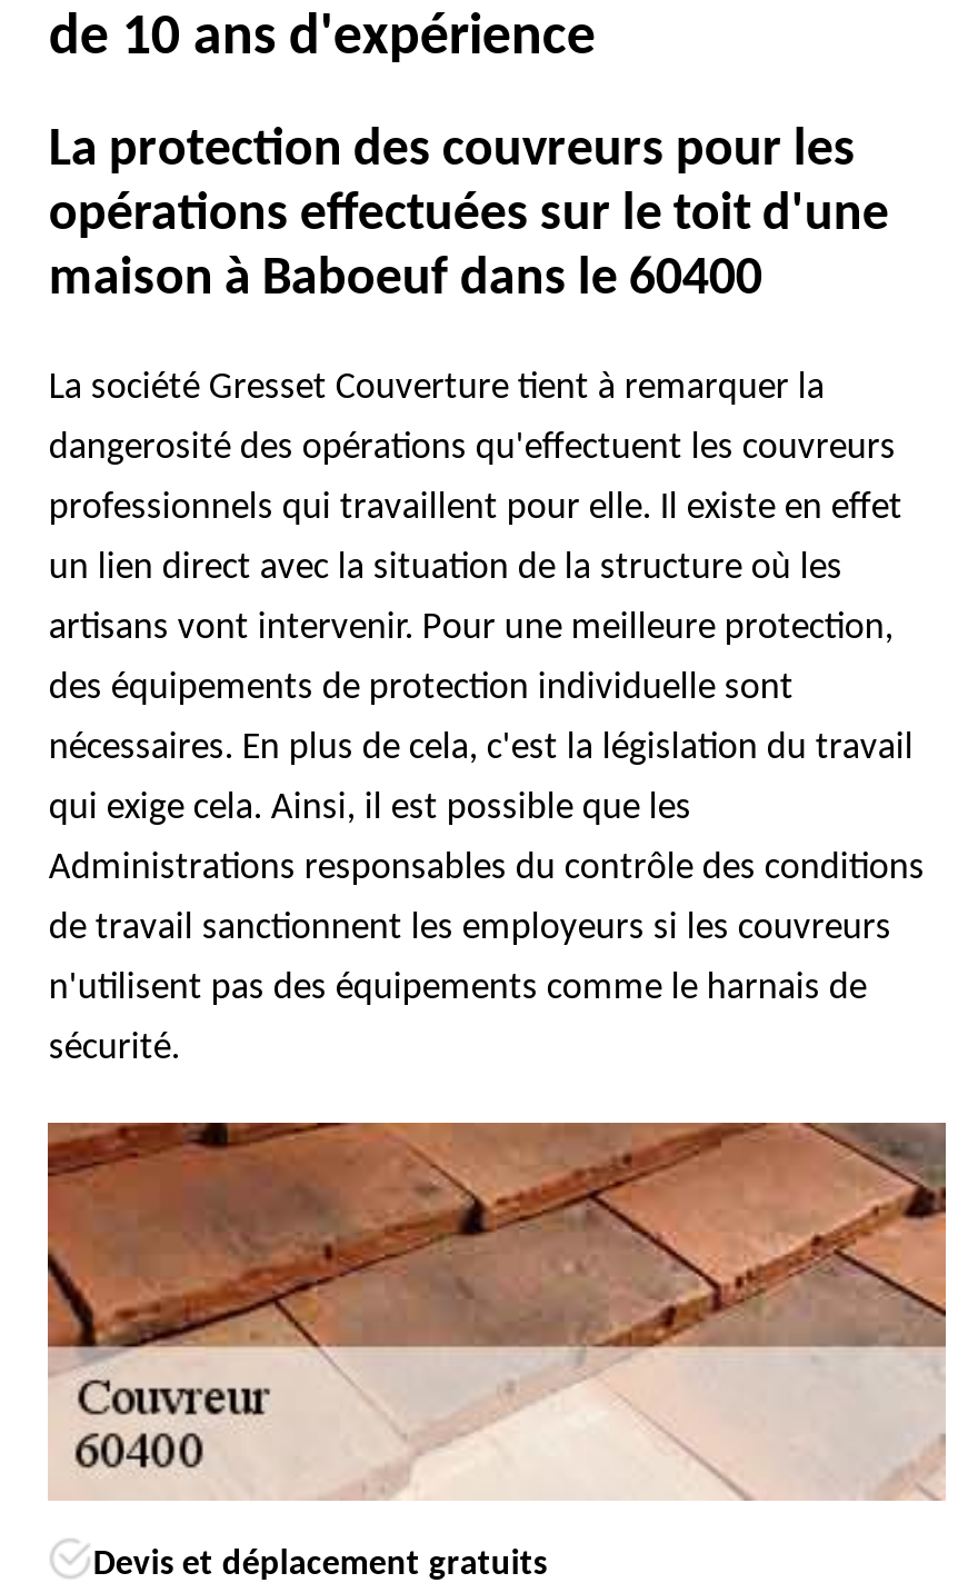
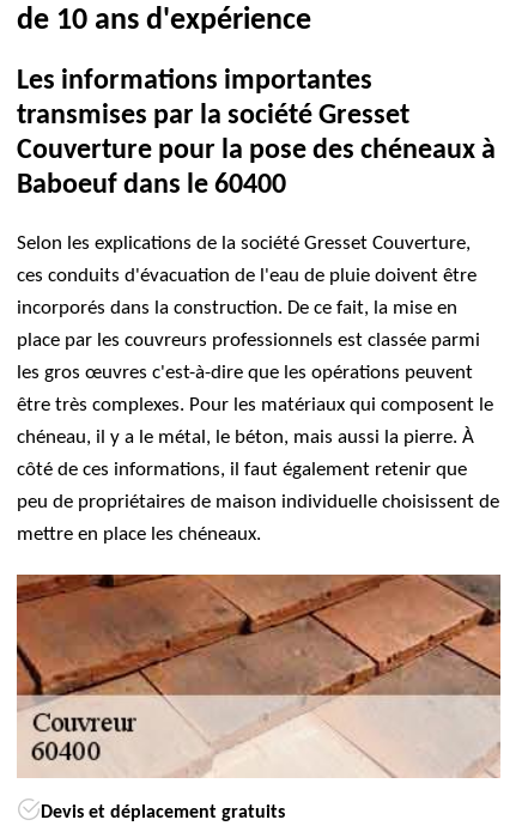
[49,125,924,1067] La protection des couvreurs pour les | opérations effectuées sur le toit d'une | maison à Baboeuf dans le 60400 | La société Gresset Couverture tient à remarquer la | dangerosité des opérations qu'effectuent les couvreurs | professionnels qui travaillent pour elle. Il existe en effet | un lien direct avec la situation de la structure où les | artisans vont intervenir. Pour une meilleure protection, | des équipements de protection individuelle sont | nécessaires. En plus de cela, c'est la législation du travail | qui exige cela. Ainsi, il est possible que les | Administrations responsables du contrôle des conditions | de travail sanctionnent les employeurs si les couvreurs | n'utilisent pas des équipements comme le harnais de | sécurité. -> [17,67,500,545] Les informations importantes | transmises par la société Gresset | Couverture pour la pose des chéneaux à | Baboeuf dans le 60400 | Selon les explications de la société Gresset Couverture, | ces conduits d'évacuation de l'eau de pluie doivent être | incorporés dans la construction. De ce fait, la mise en | place par les couvreurs professionnels est classée parmi | les gros œuvres c'est-à-dire que les opérations peuvent | être très complexes. Pour les matériaux qui composent le | chéneau, il y a le métal, le béton, mais aussi la pierre. À | côté de ces informations, il faut également retenir que | peu de propriétaires de maison individuelle choisissent de | mettre en place les chéneaux.

